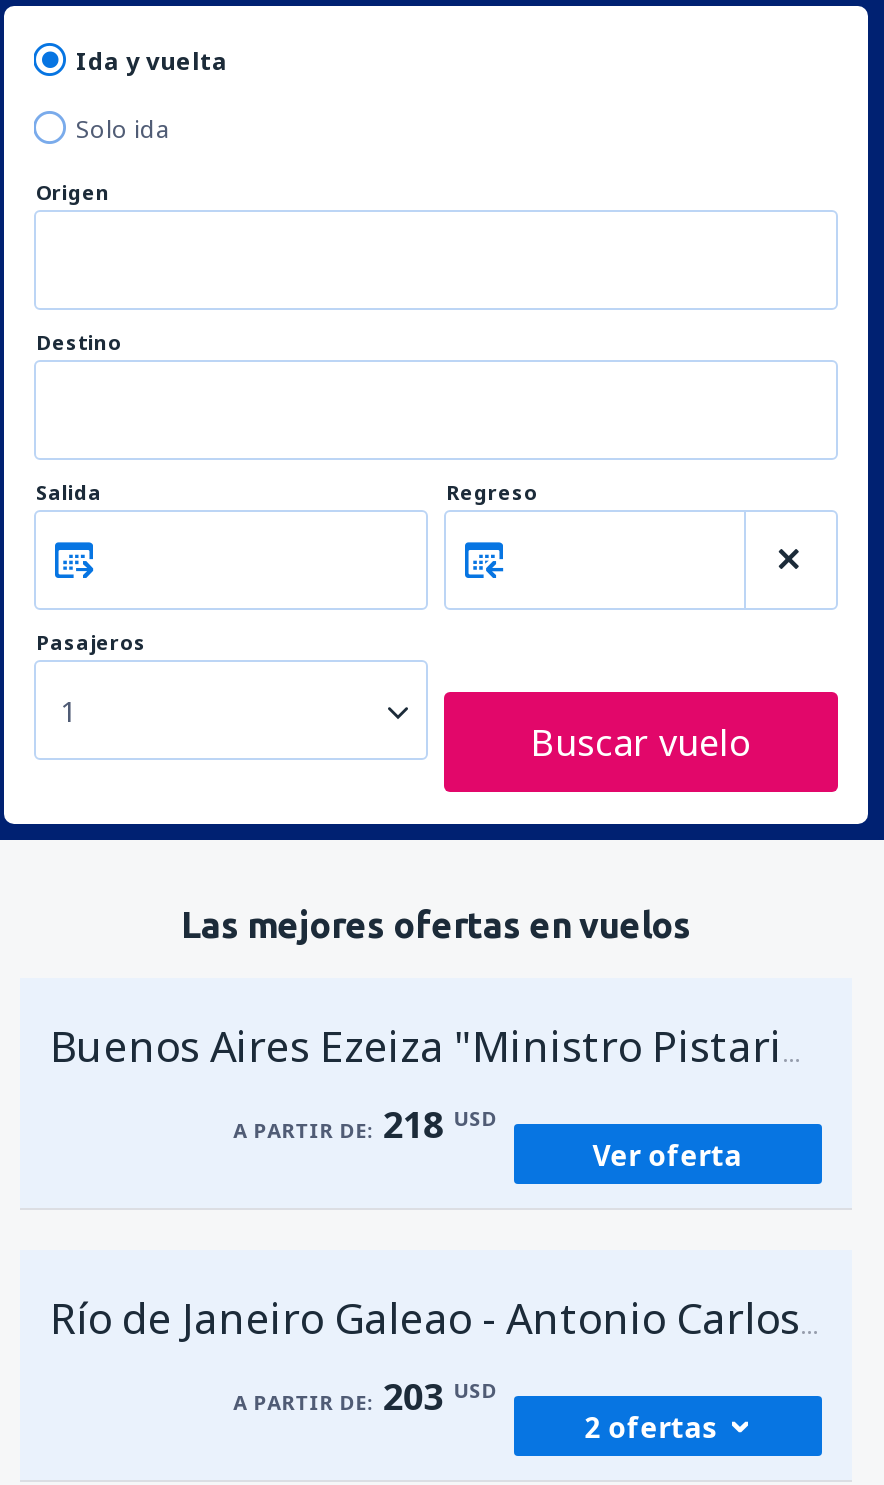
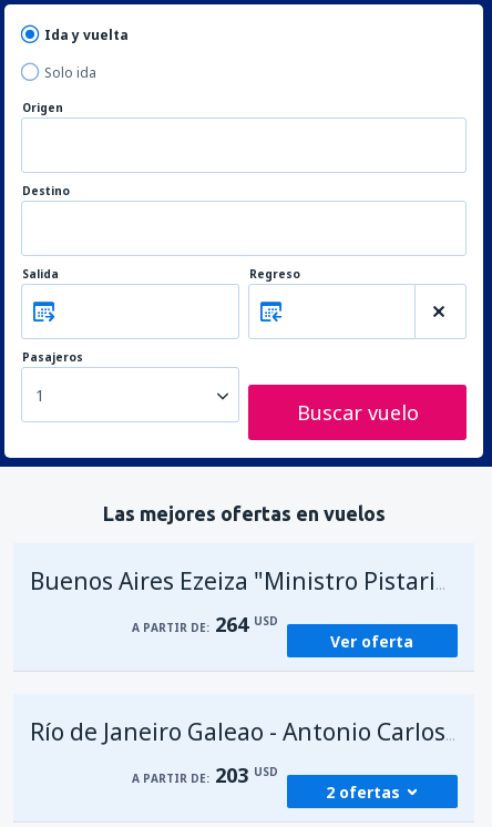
[233,1100,497,1148] A PARTIR DE: 218 USD -> [131,611,278,637] A PARTIR DE: 264 USD

